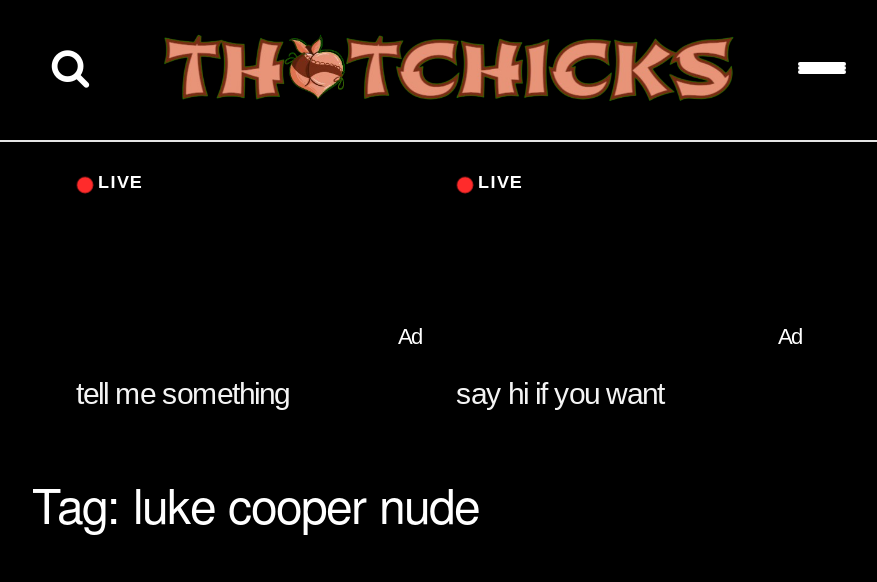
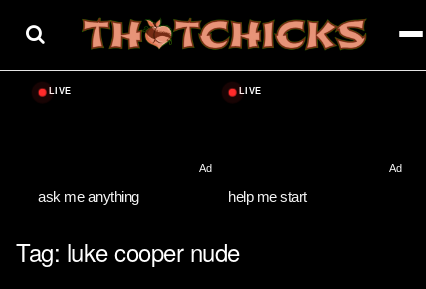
[76,375,664,409] tell me something | say hi if you want -> [38,187,306,204] ask me anything | help me start

